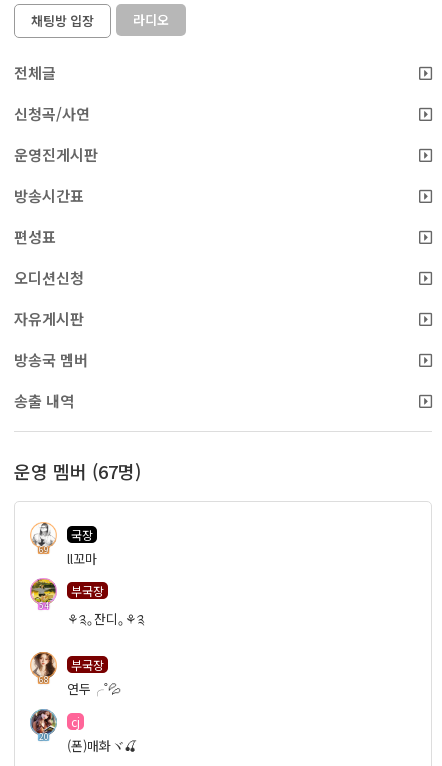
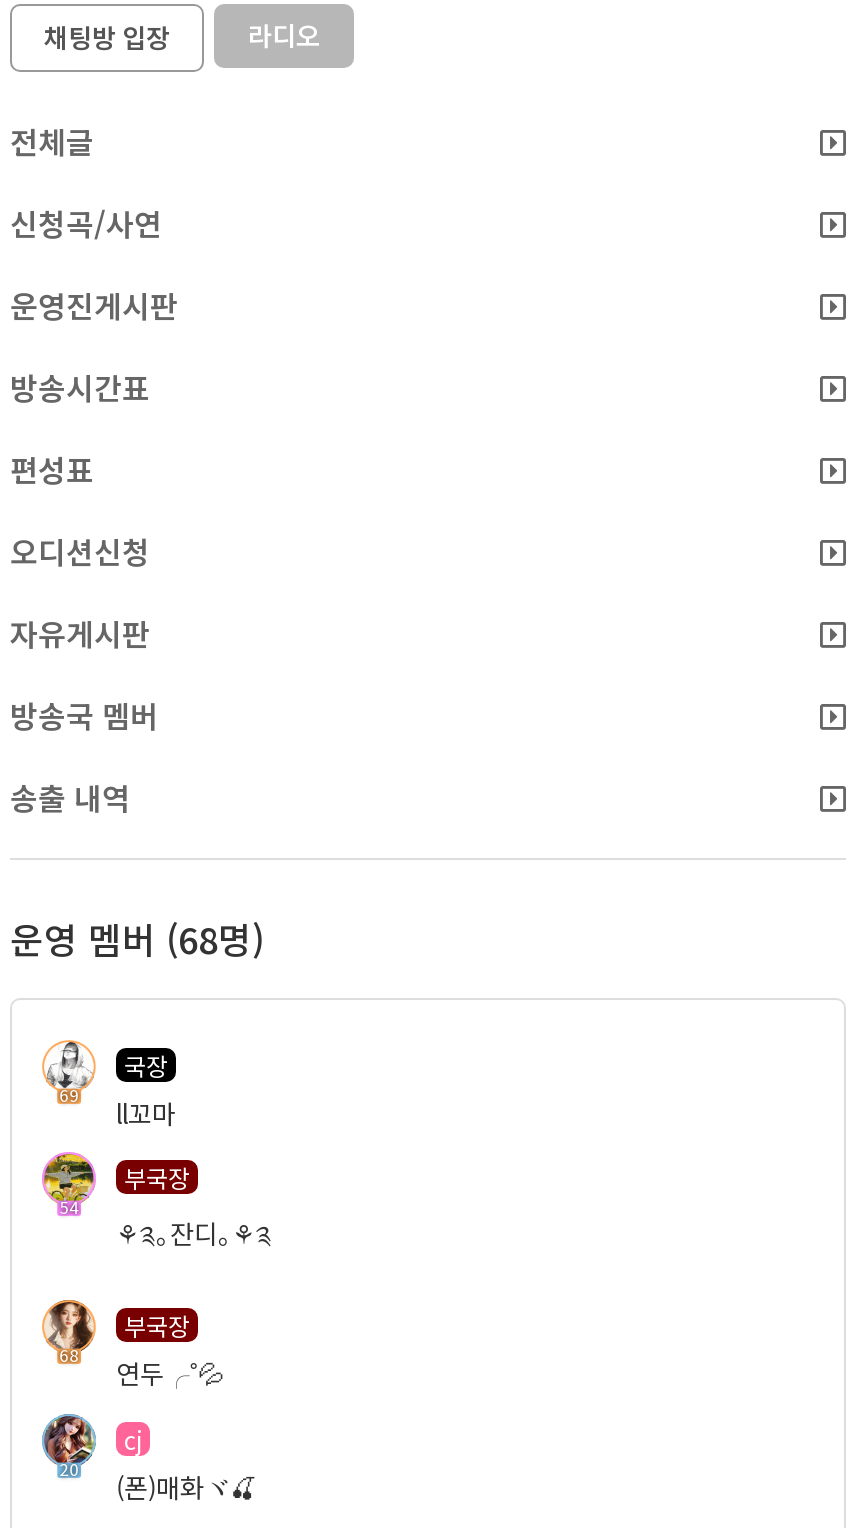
[14,457,141,483] 운영 멤버 (67명) -> [10,911,264,963] 운영 멤버 (68명)

